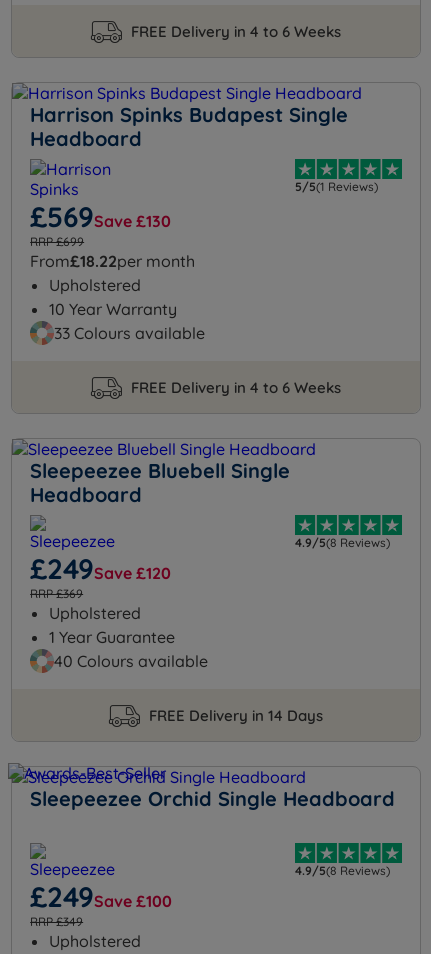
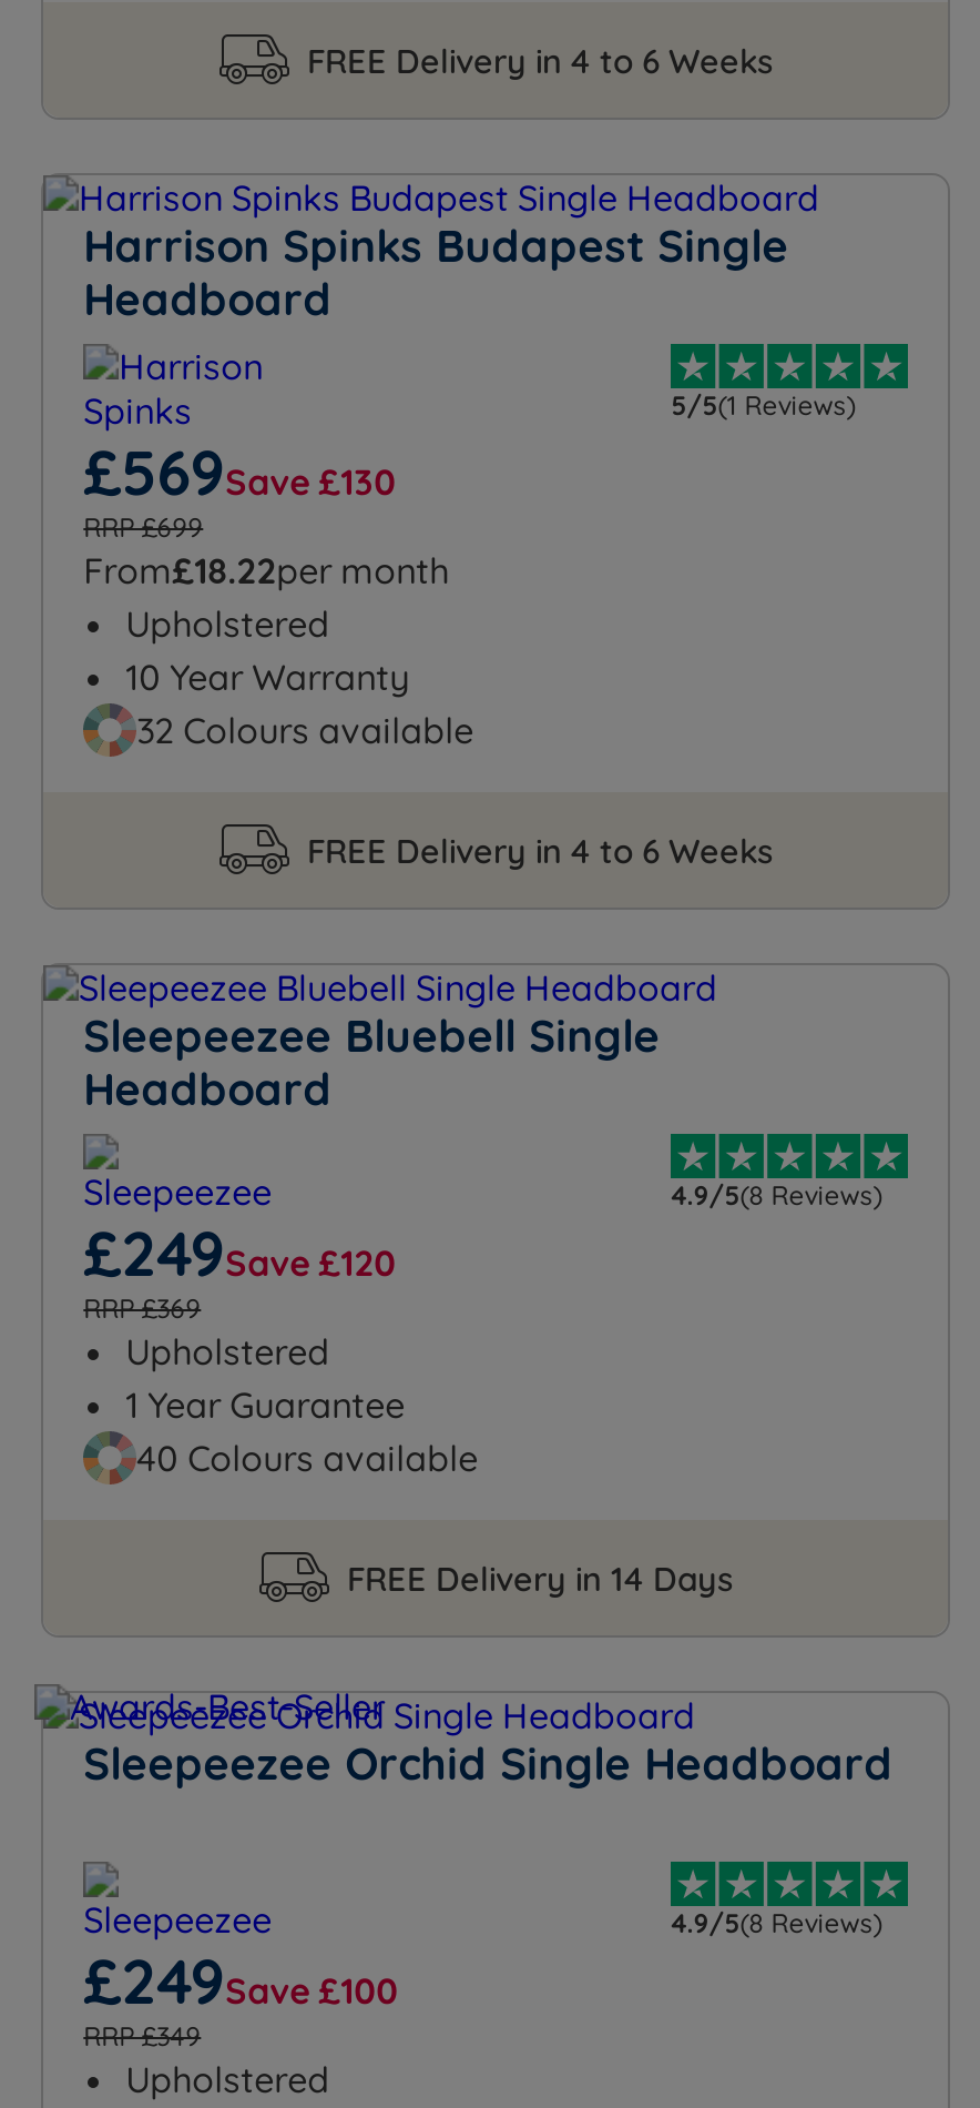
[54,323,205,343] 33 Colours available -> [137,708,474,752] 32 Colours available

